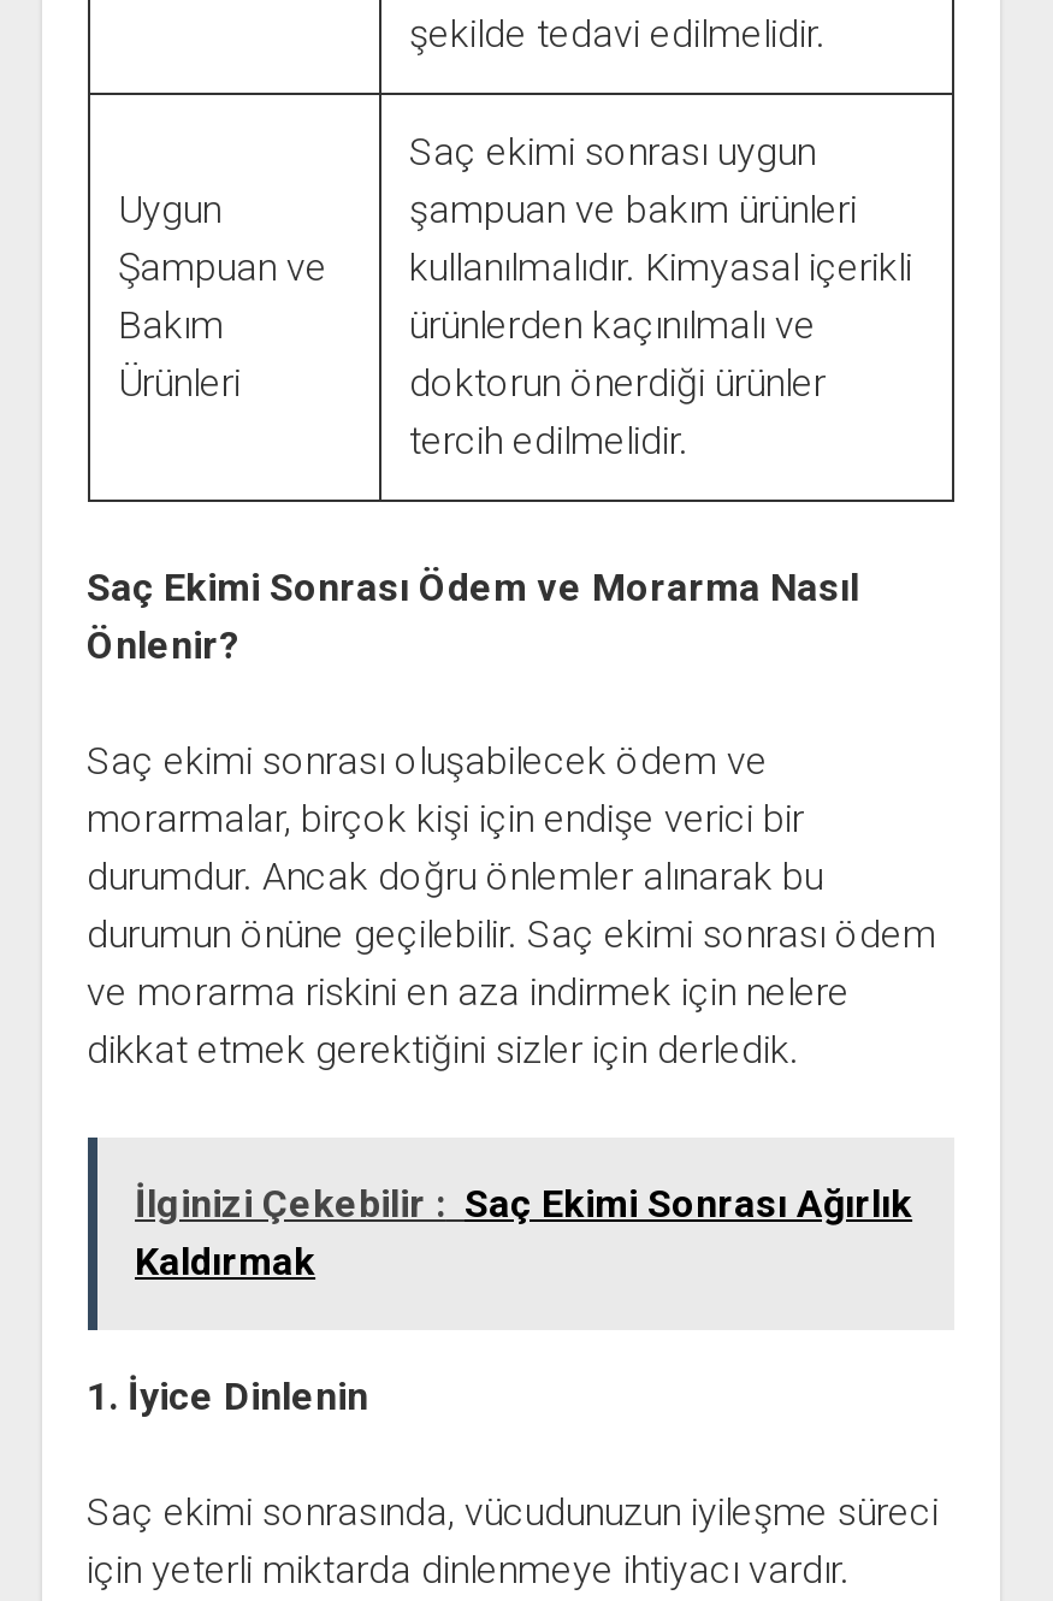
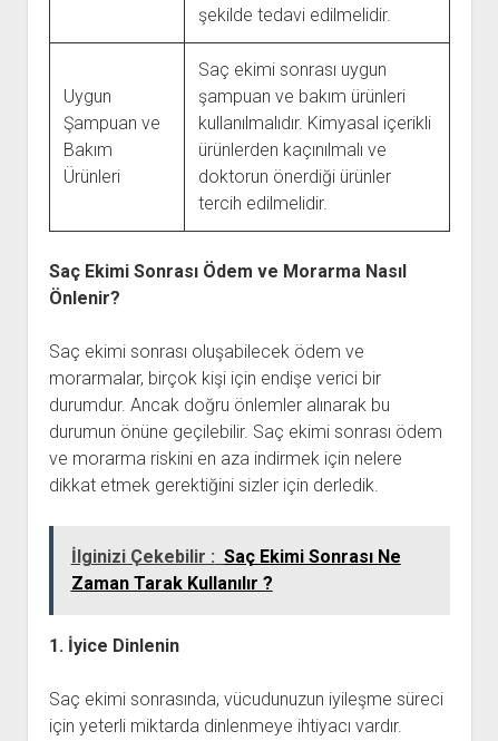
[135,1180,912,1283] İlginizi Çekebilir : Saç Ekimi Sonrası Ağırlık | Kaldırmak -> [71,546,401,594] İlginizi Çekebilir : Saç Ekimi Sonrası Ne | Zaman Tarak Kullanılır ?

